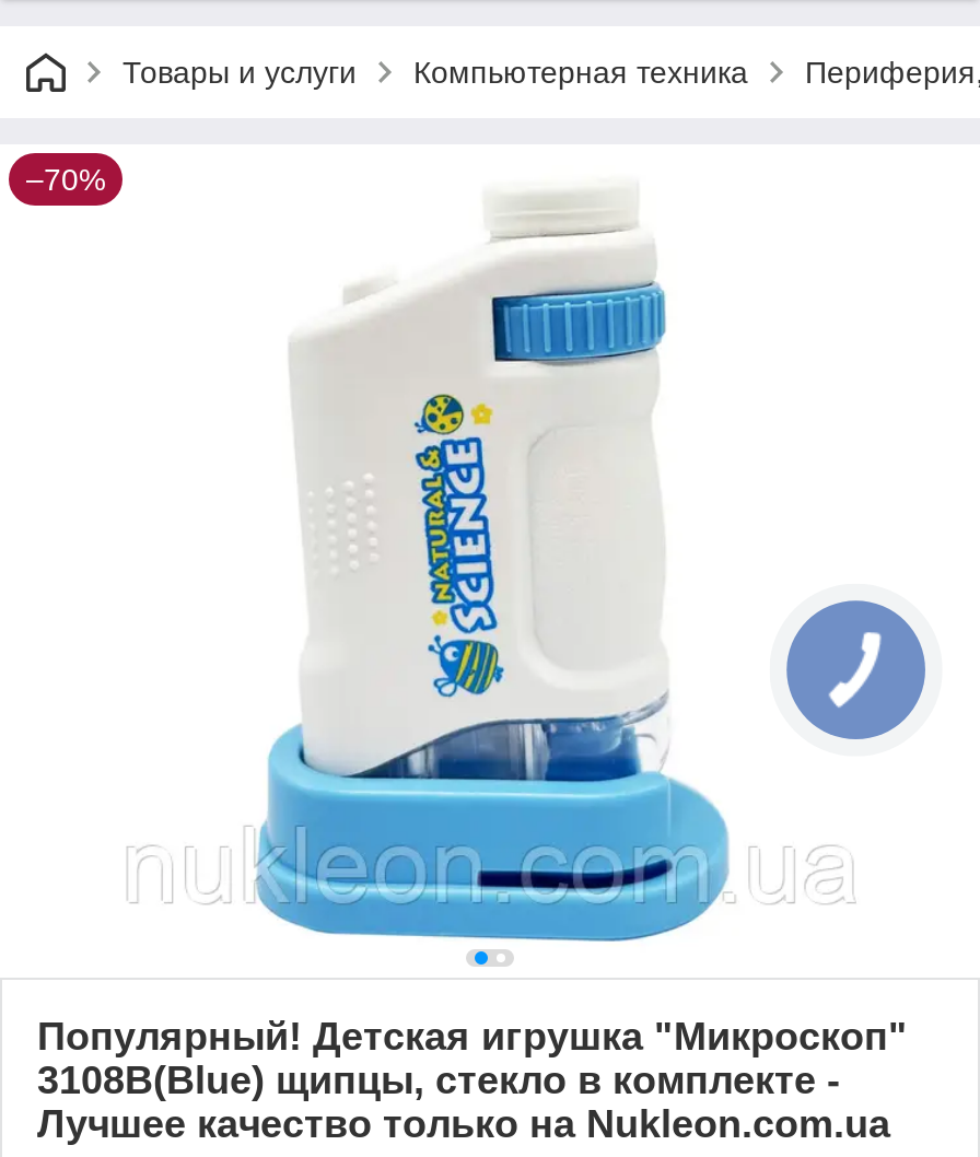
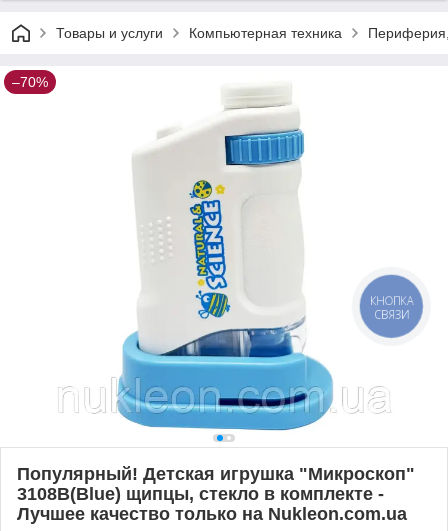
none -> [370,293,413,322] КНОПКА | СВЯЗИ

